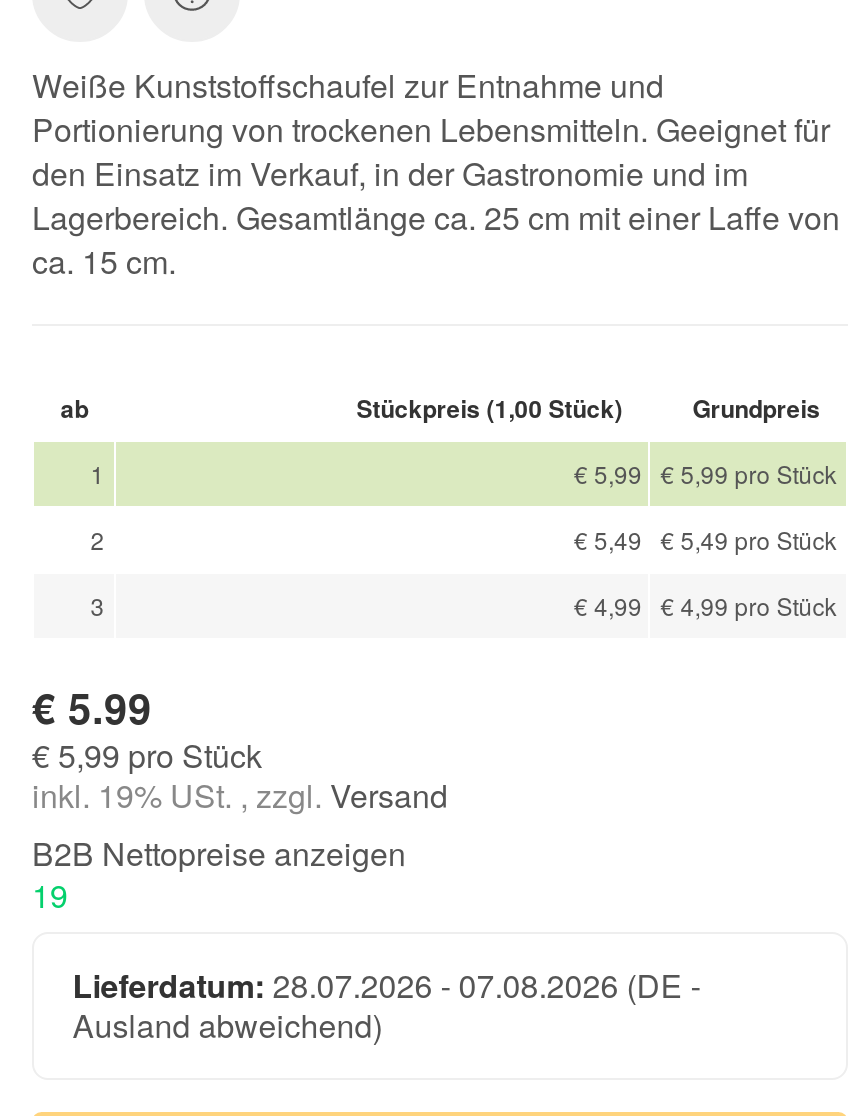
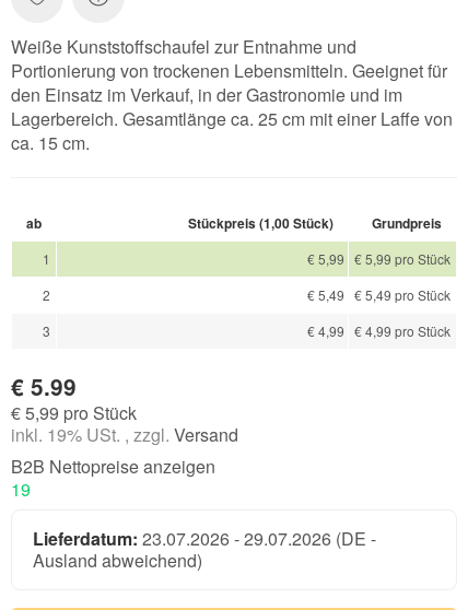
[72,962,700,1008] Lieferdatum: 28.07.2026 - 07.08.2026 (DE - -> [33,526,376,551] Lieferdatum: 23.07.2026 - 29.07.2026 (DE -

